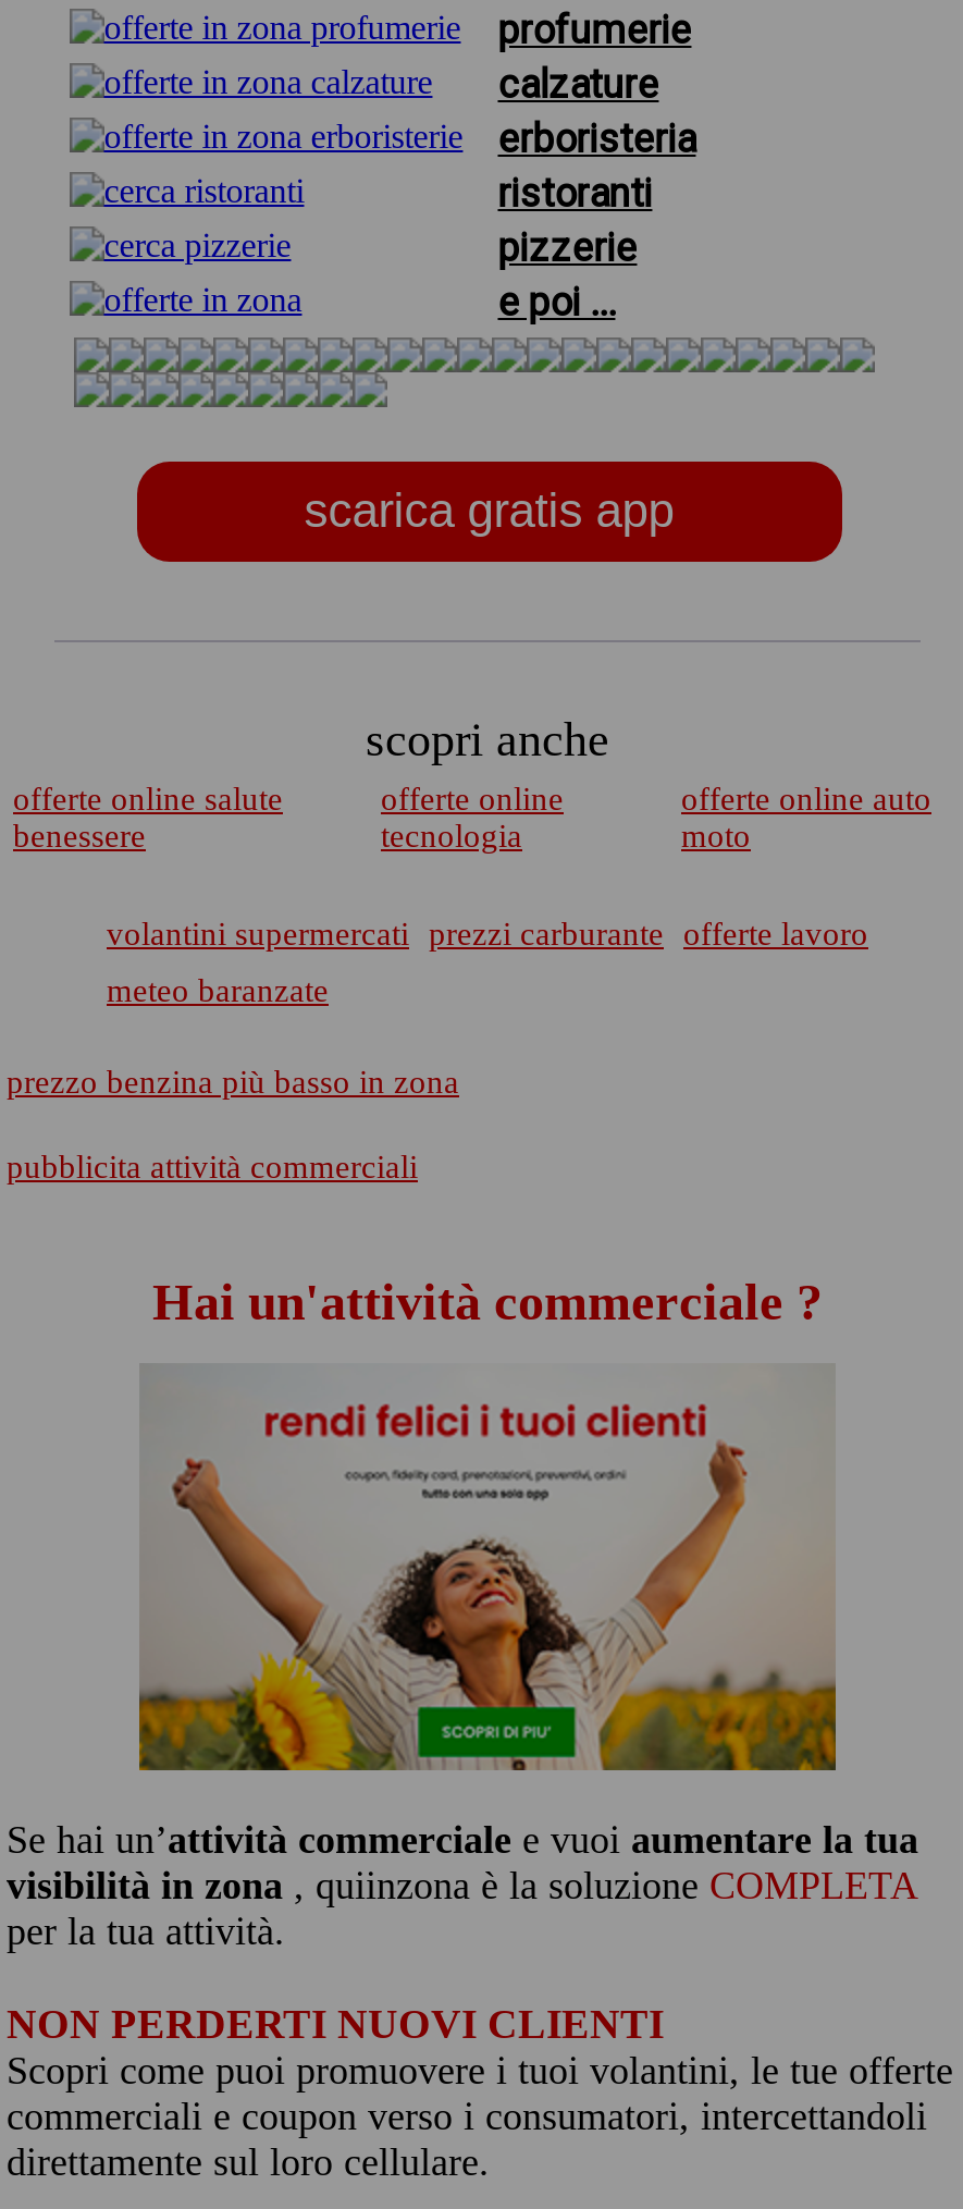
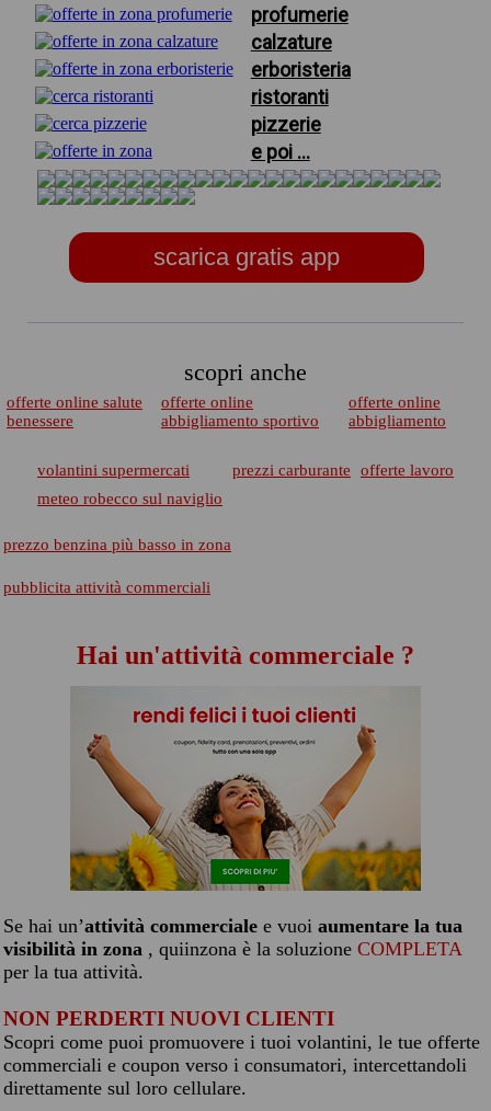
[681,782,931,854] offerte online auto | moto -> [349,393,446,429] offerte online | abbigliamento
[381,819,522,854] tecnologia -> [161,412,319,429] abbigliamento sportivo
[107,973,329,1008] meteo baranzate -> [37,490,222,507] meteo robecco sul naviglio

